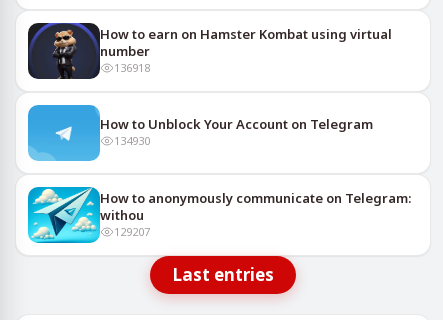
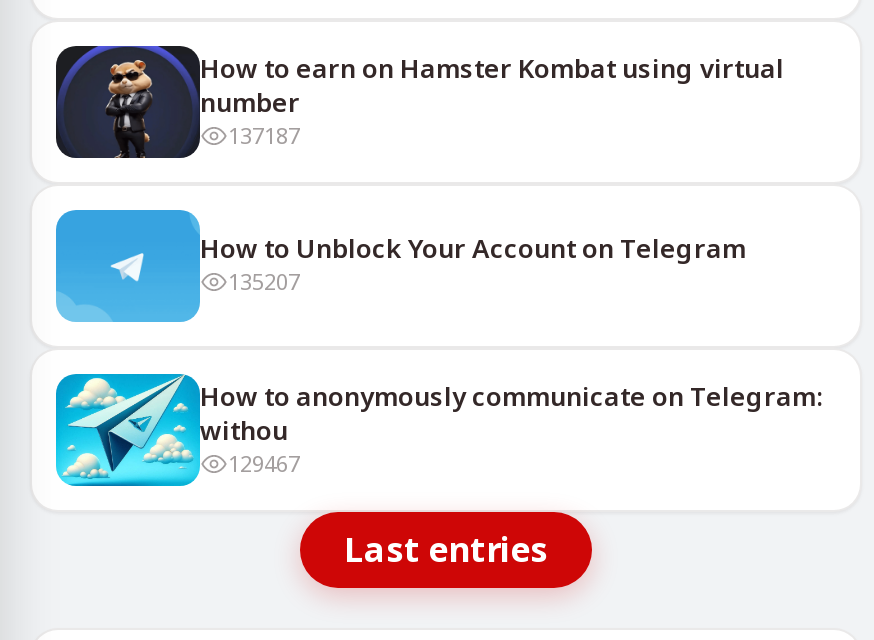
[114,60,150,75] 136918 -> [228,119,300,149] 137187
[114,133,150,148] 134930 -> [228,266,300,296] 135207
[114,224,150,239] 129207 -> [228,447,300,477] 129467

